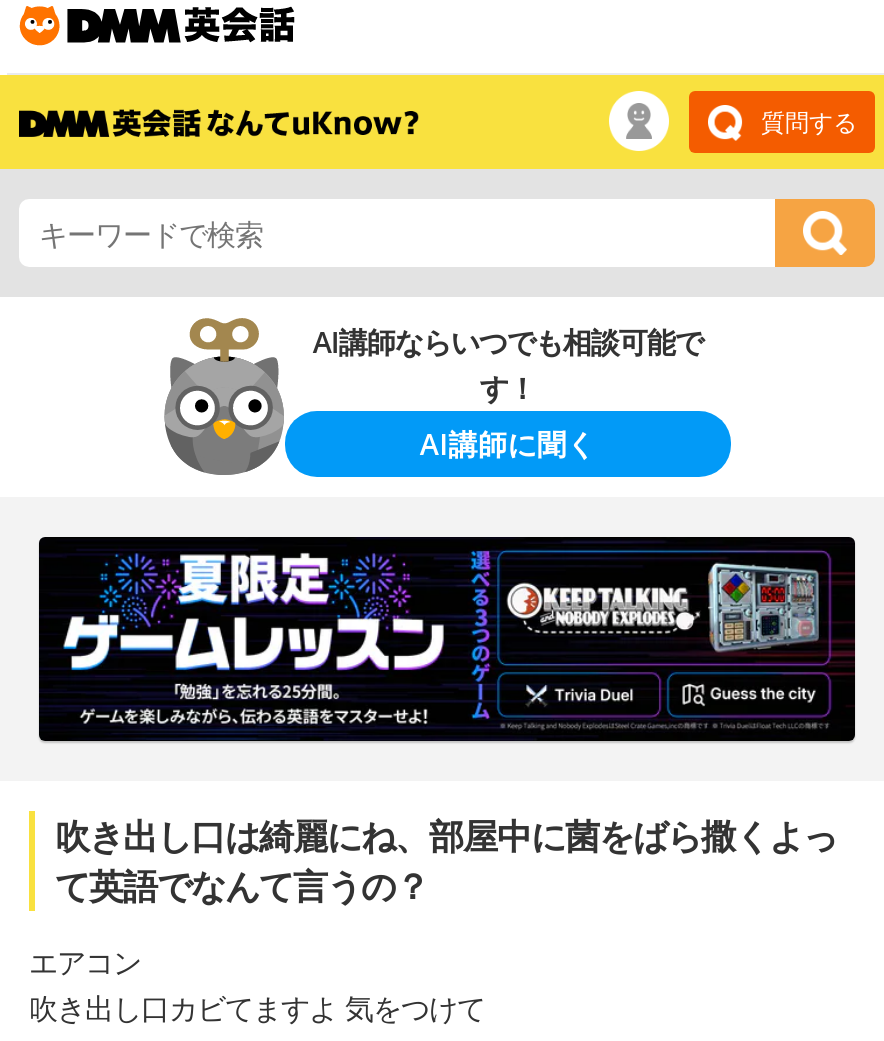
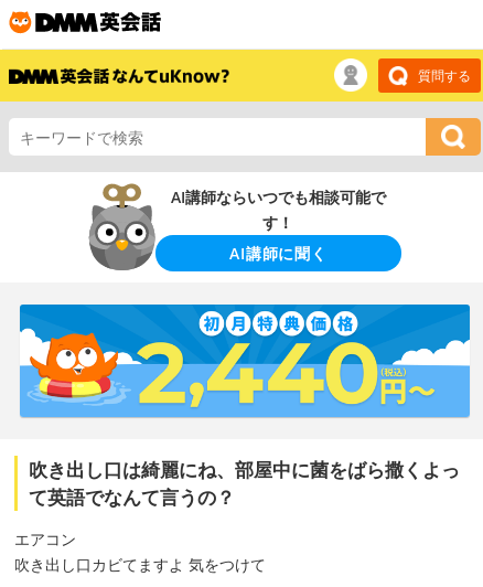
[37,535,857,743] [image] -> [19,303,471,418] [image]

